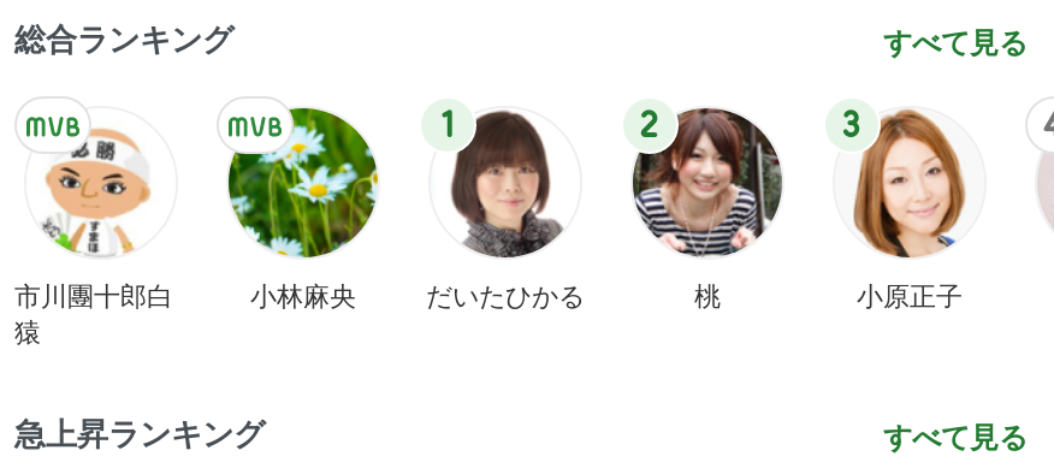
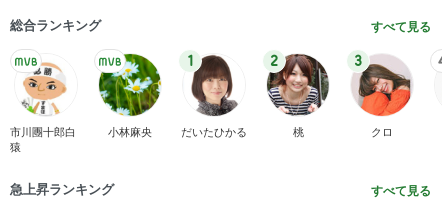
[840,108,979,310] [image] | 小原正子 -> [352,55,412,138] [image] | クロ

